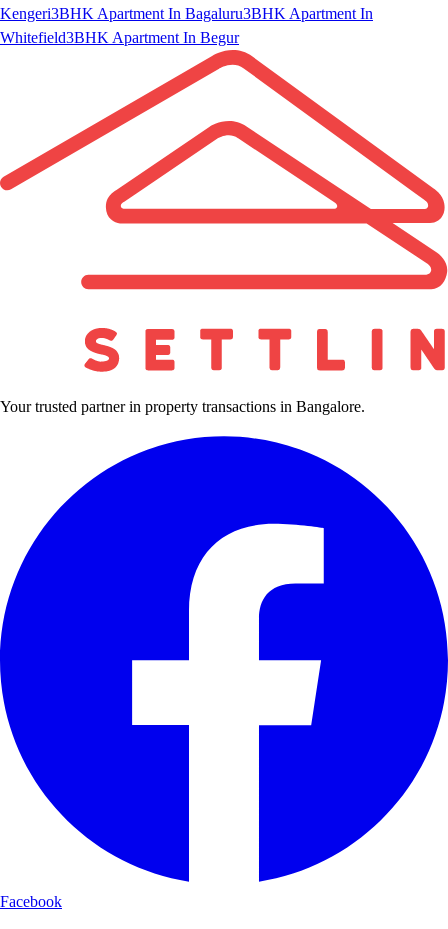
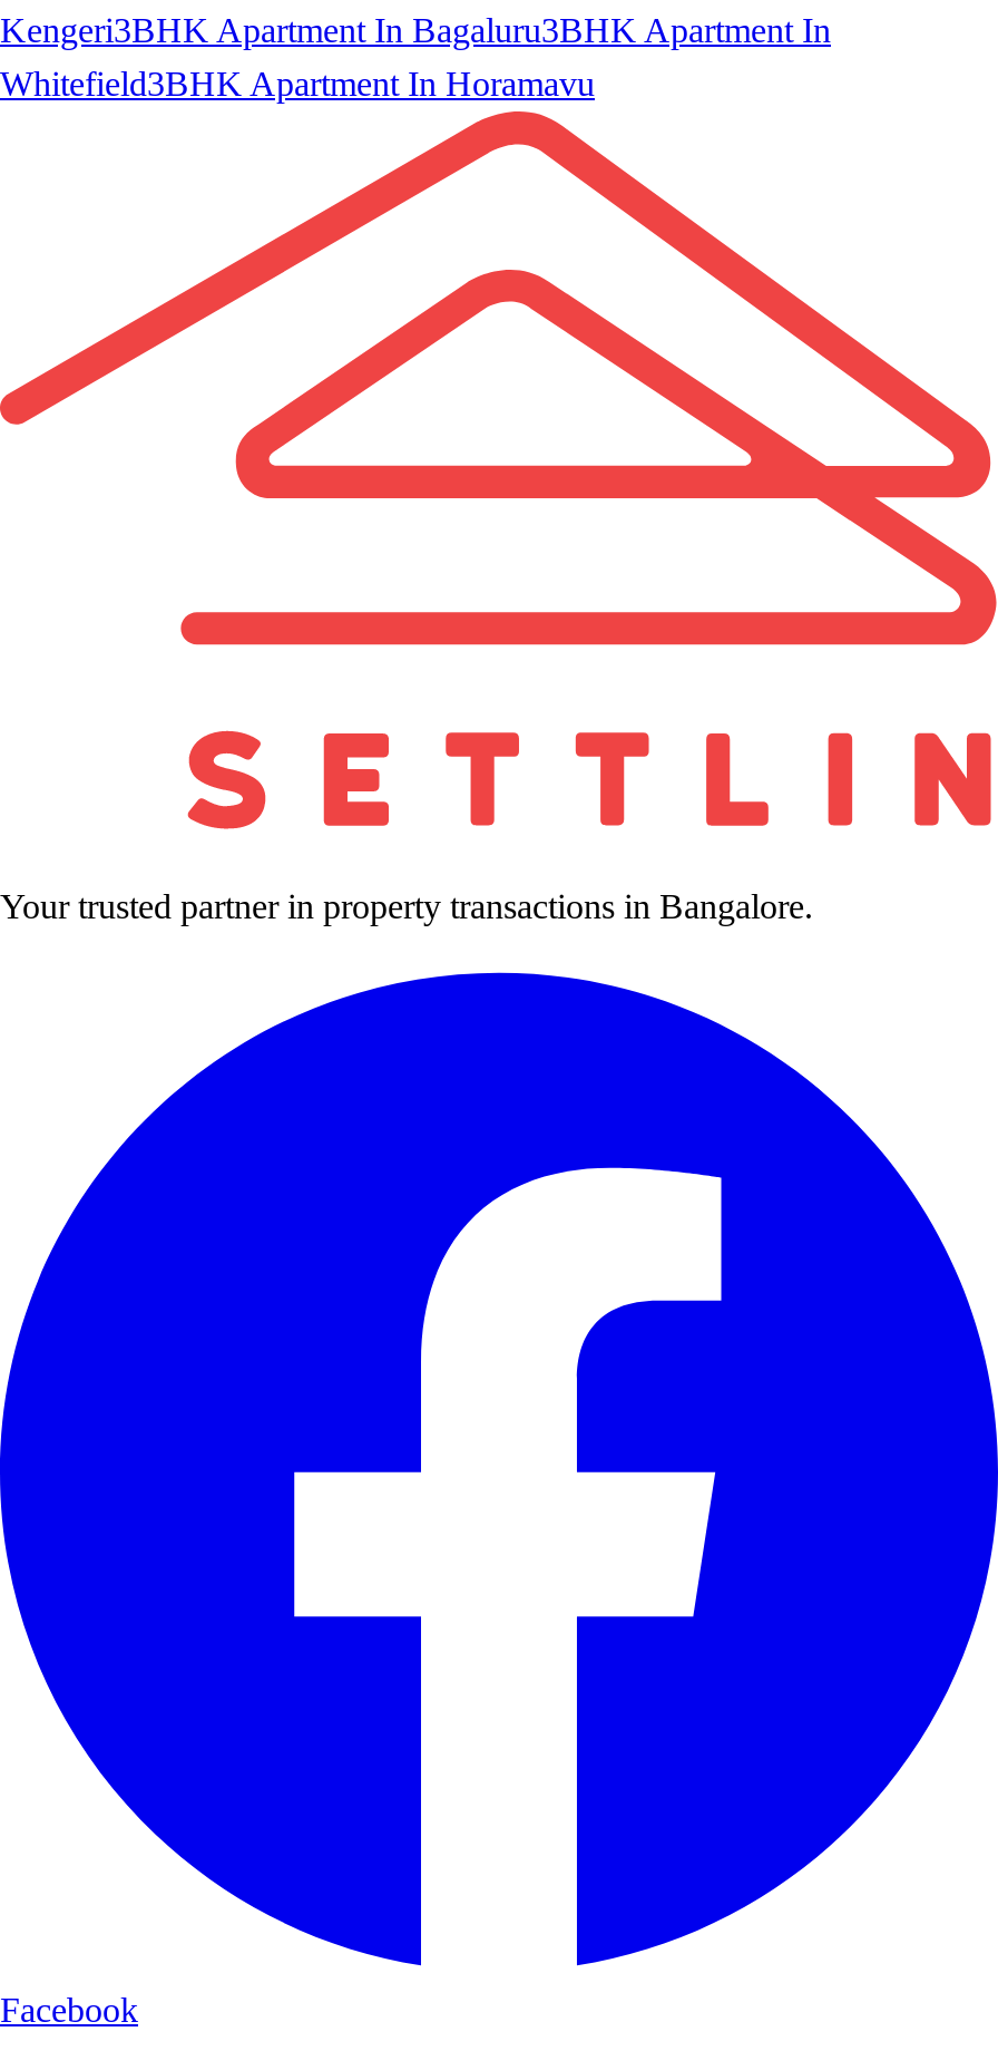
[0,29,239,46] Whitefield3BHK Apartment In Begur -> [0,64,595,102] Whitefield3BHK Apartment In Horamavu

